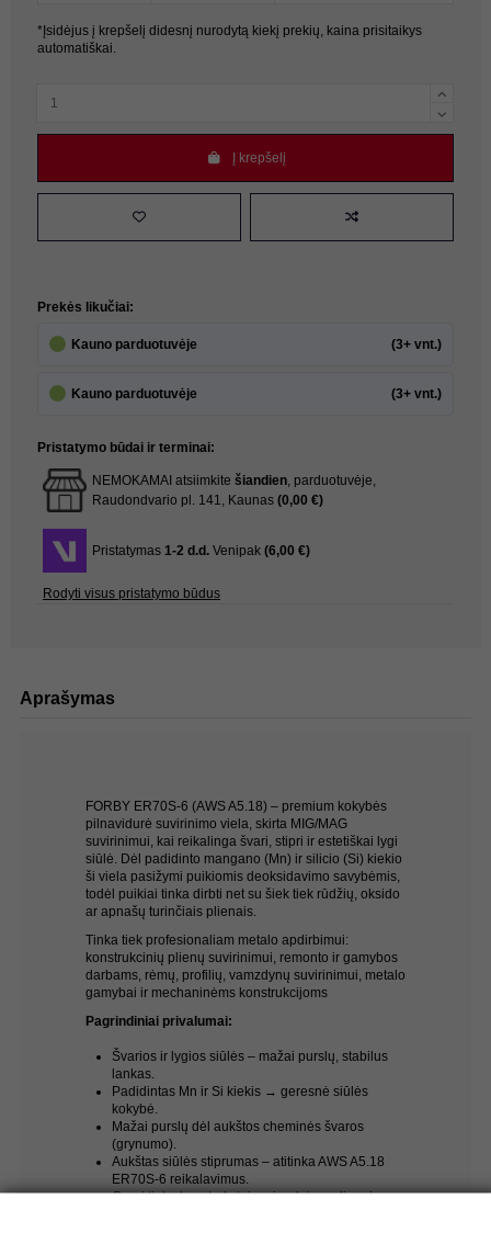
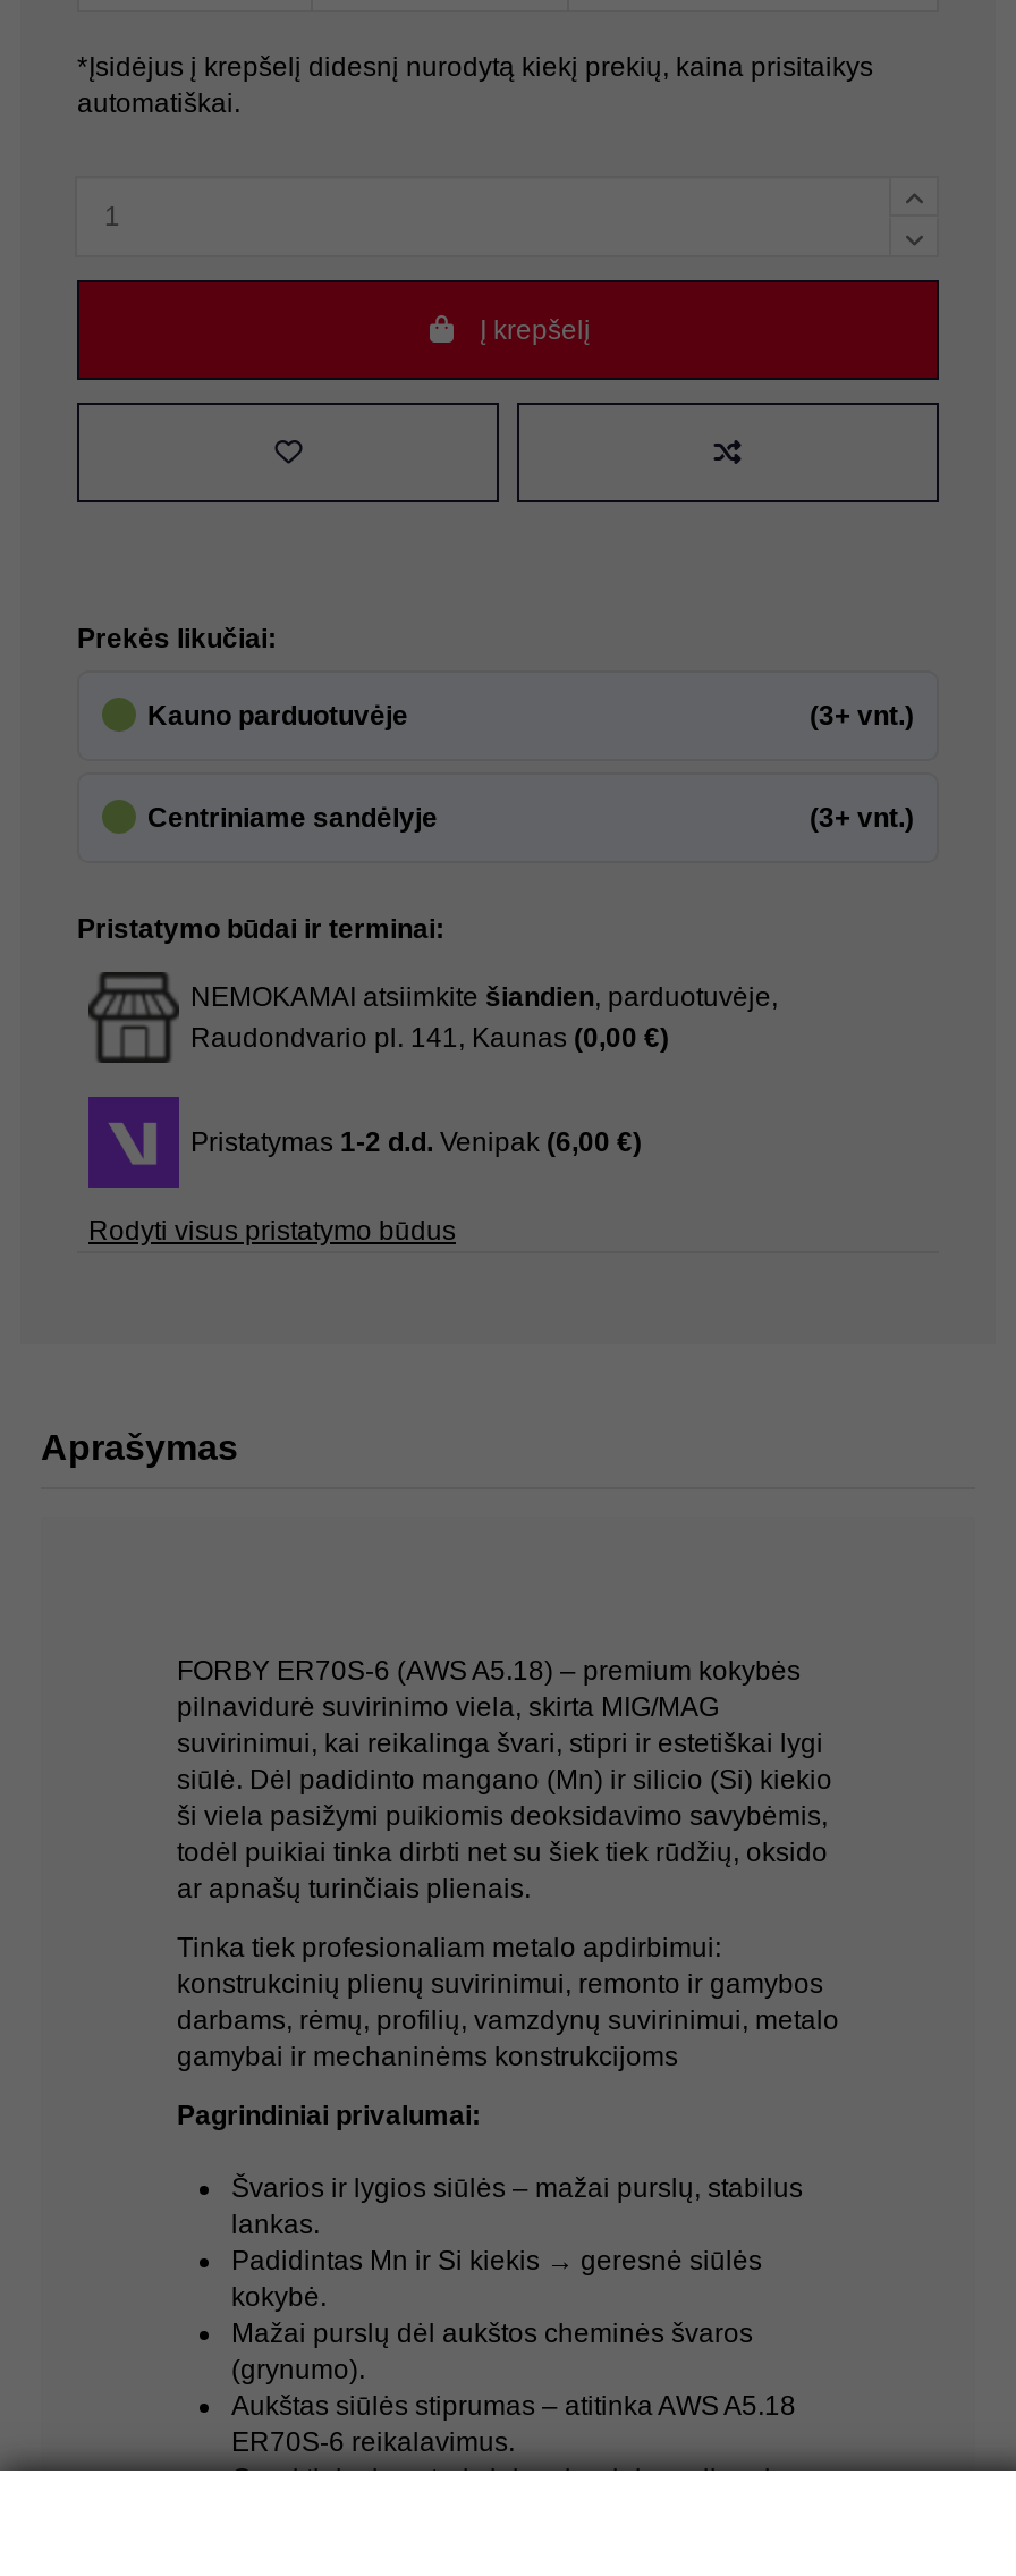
[71,386,197,401] Kauno parduotuvėje -> [147,801,438,833] Centriniame sandėlyje

